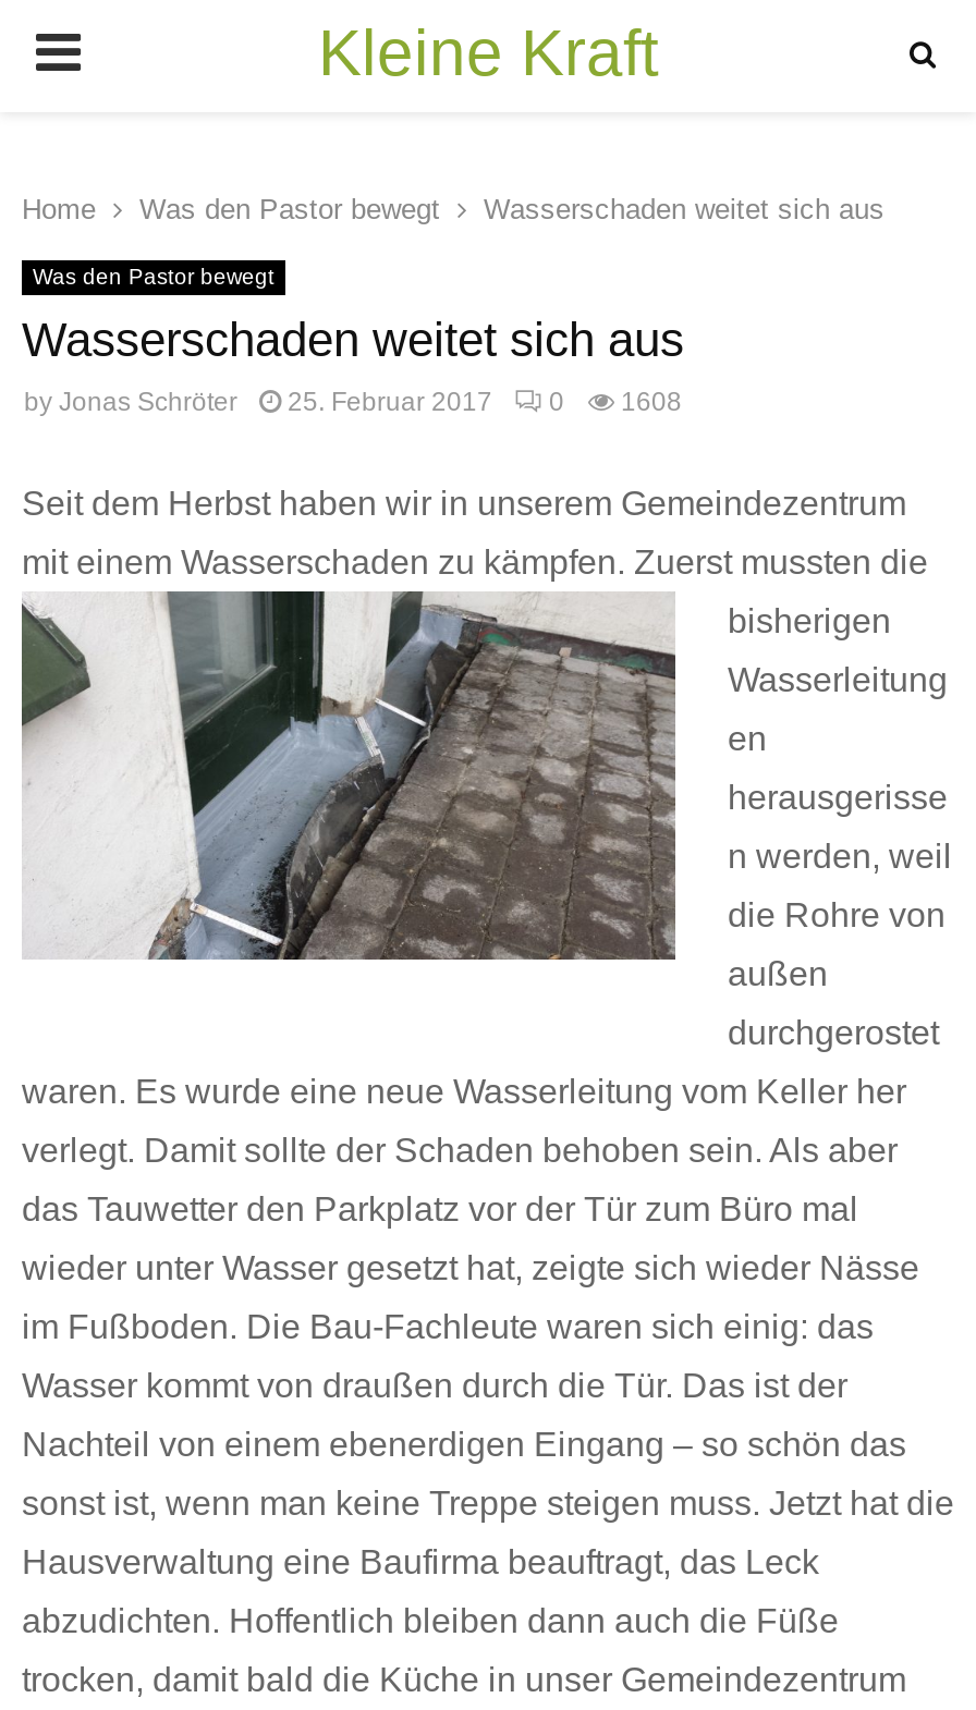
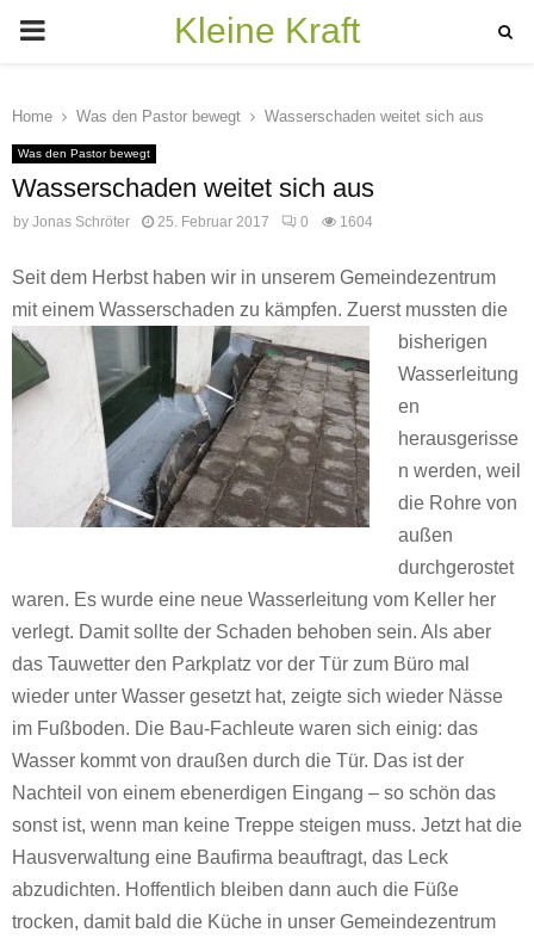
[24,387,682,417] by Jonas Schröter 25. Februar 2017 0 1608 -> [13,214,373,230] by Jonas Schröter 25. Februar 2017 0 1604

